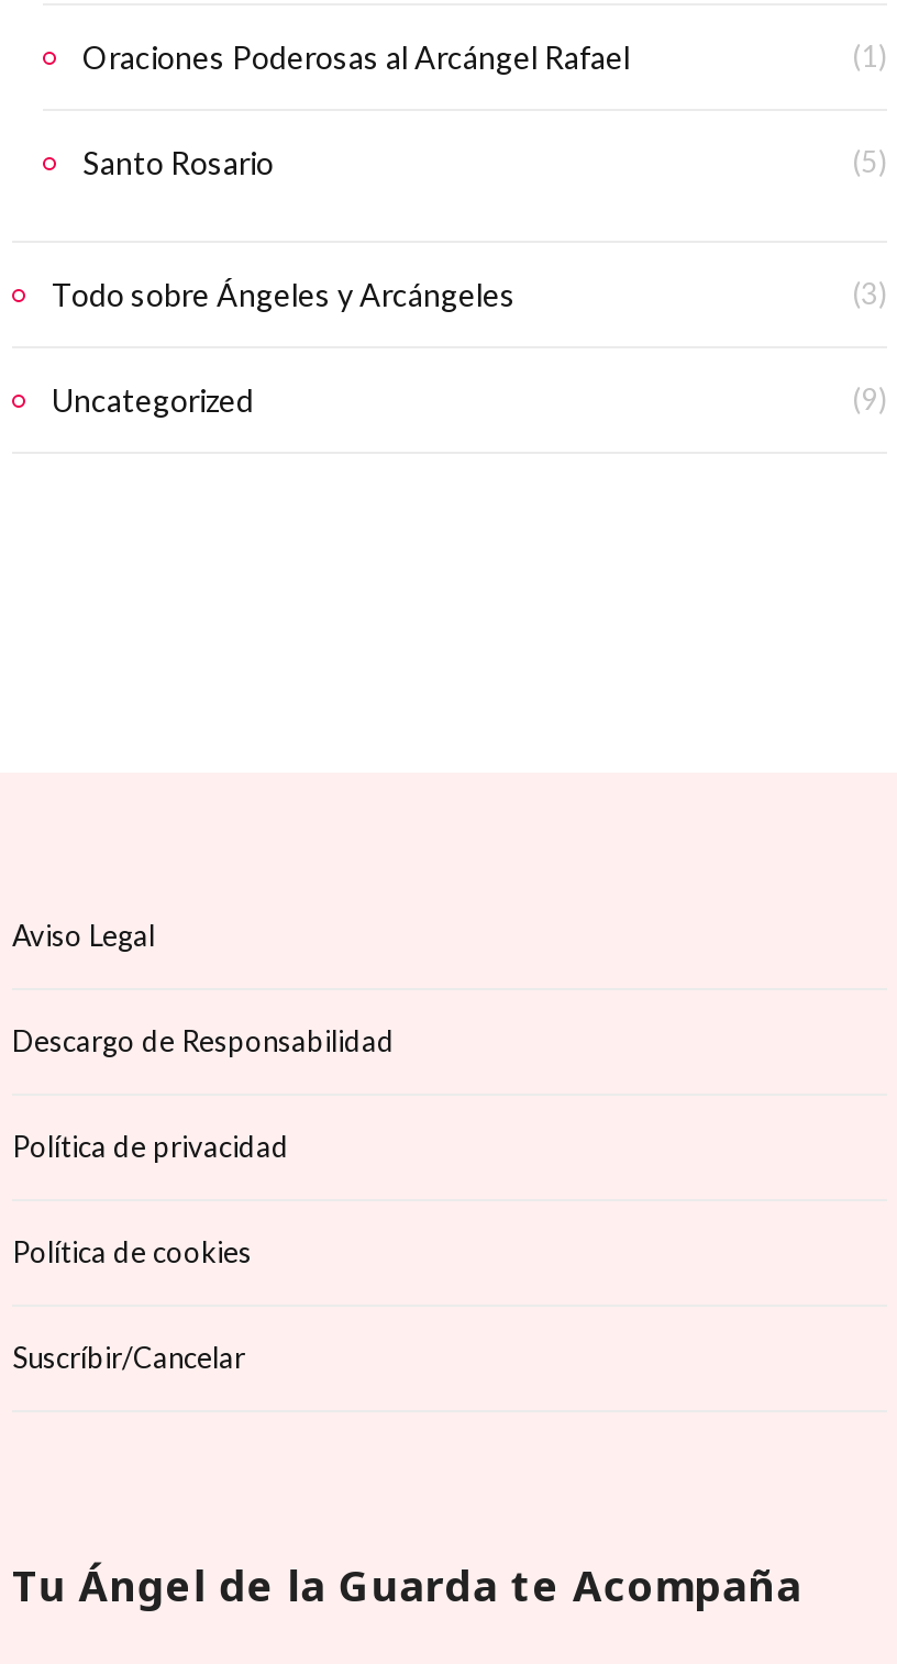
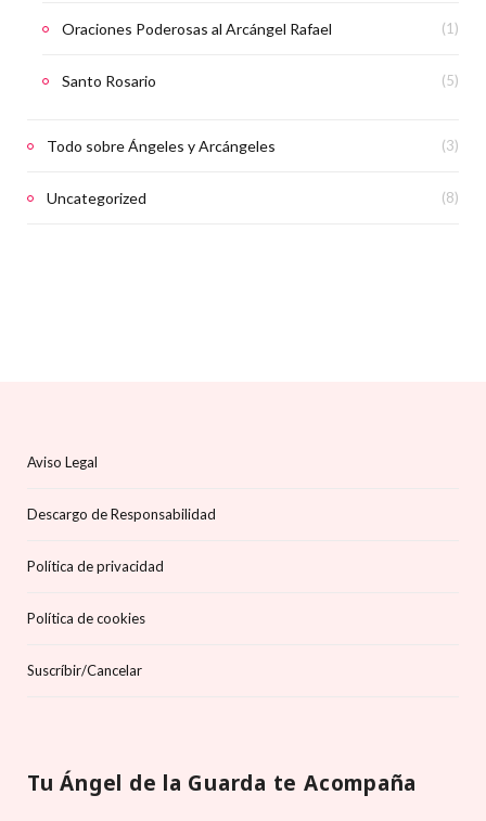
[852,381,887,417] (9) -> [442,189,459,206] (8)

